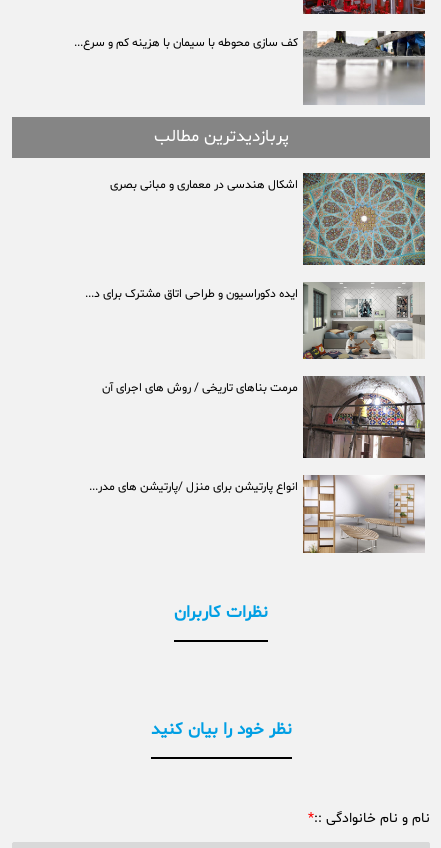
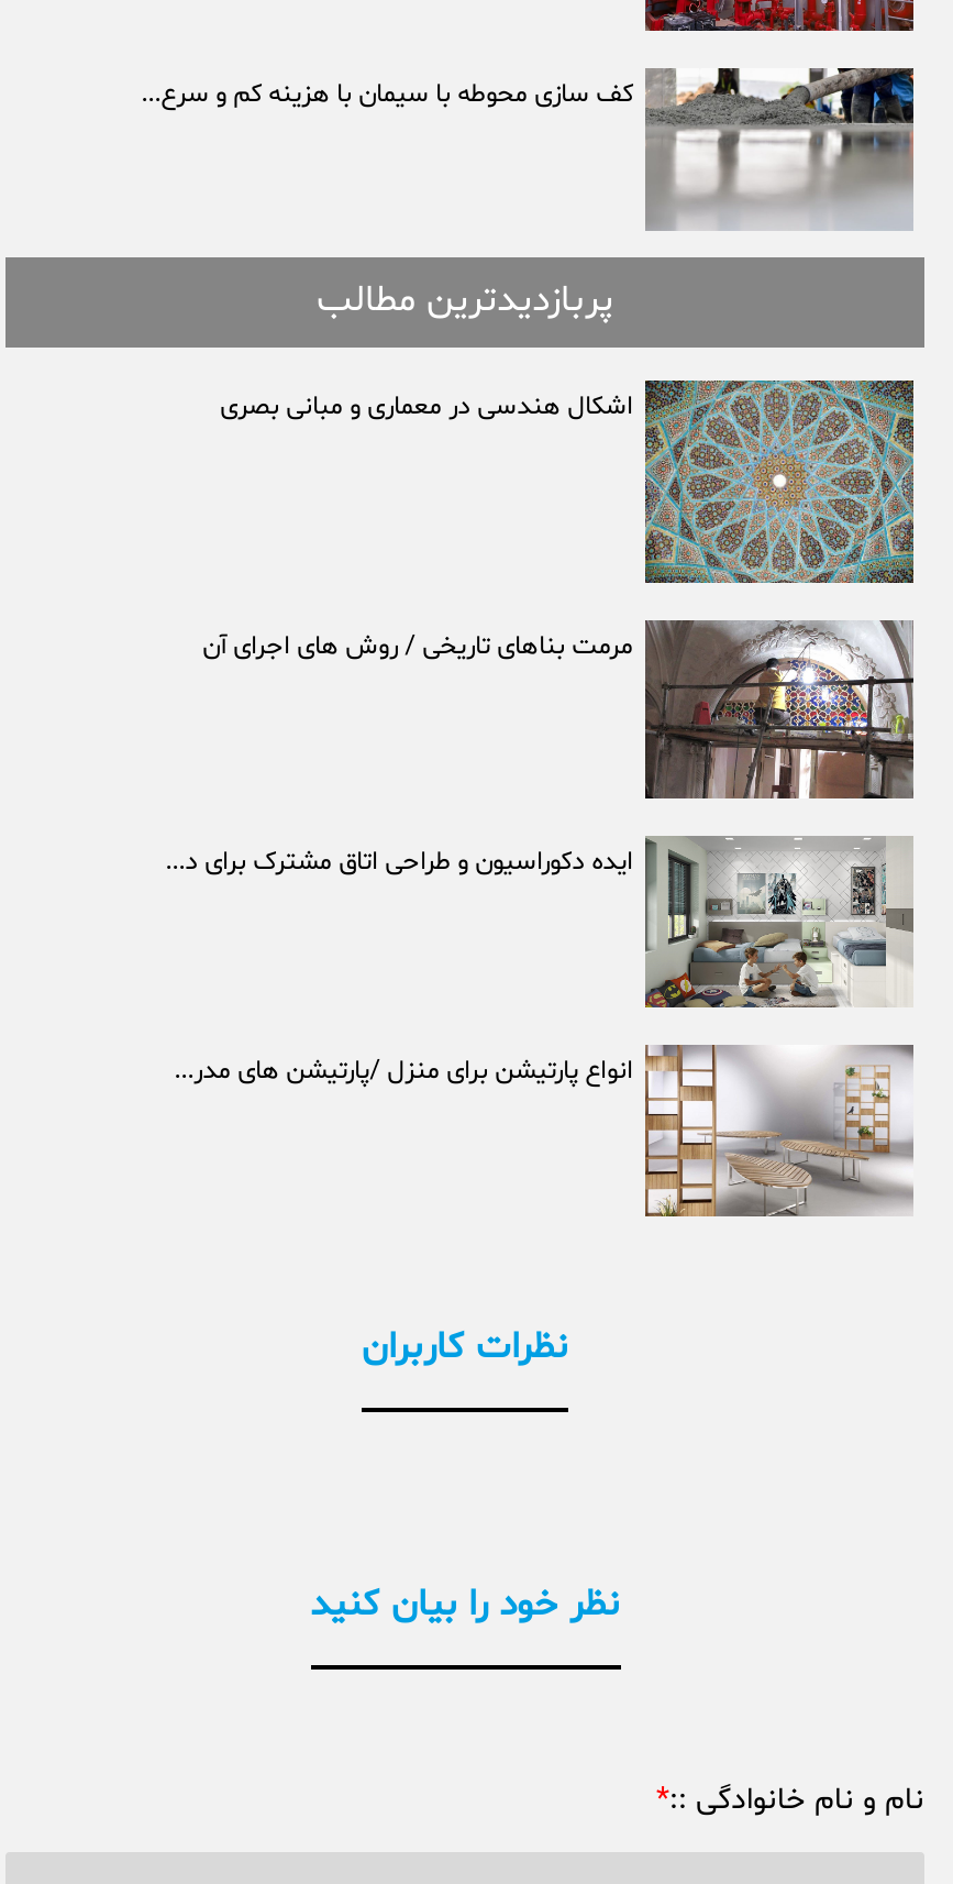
moved [85,281,425,361] -> [165,836,913,1012]: [image] | ایده دکوراسیون و طراحی اتاق مشترک برای د...
moved [102,375,426,459] -> [202,620,913,801]: [image] | مرمت بناهای تاریخی / روش های اجرای آن

